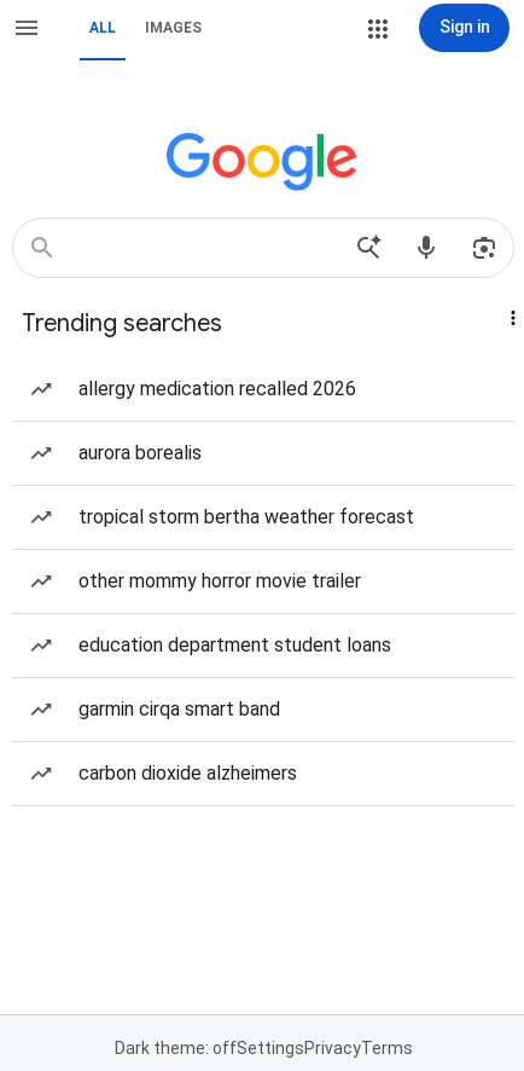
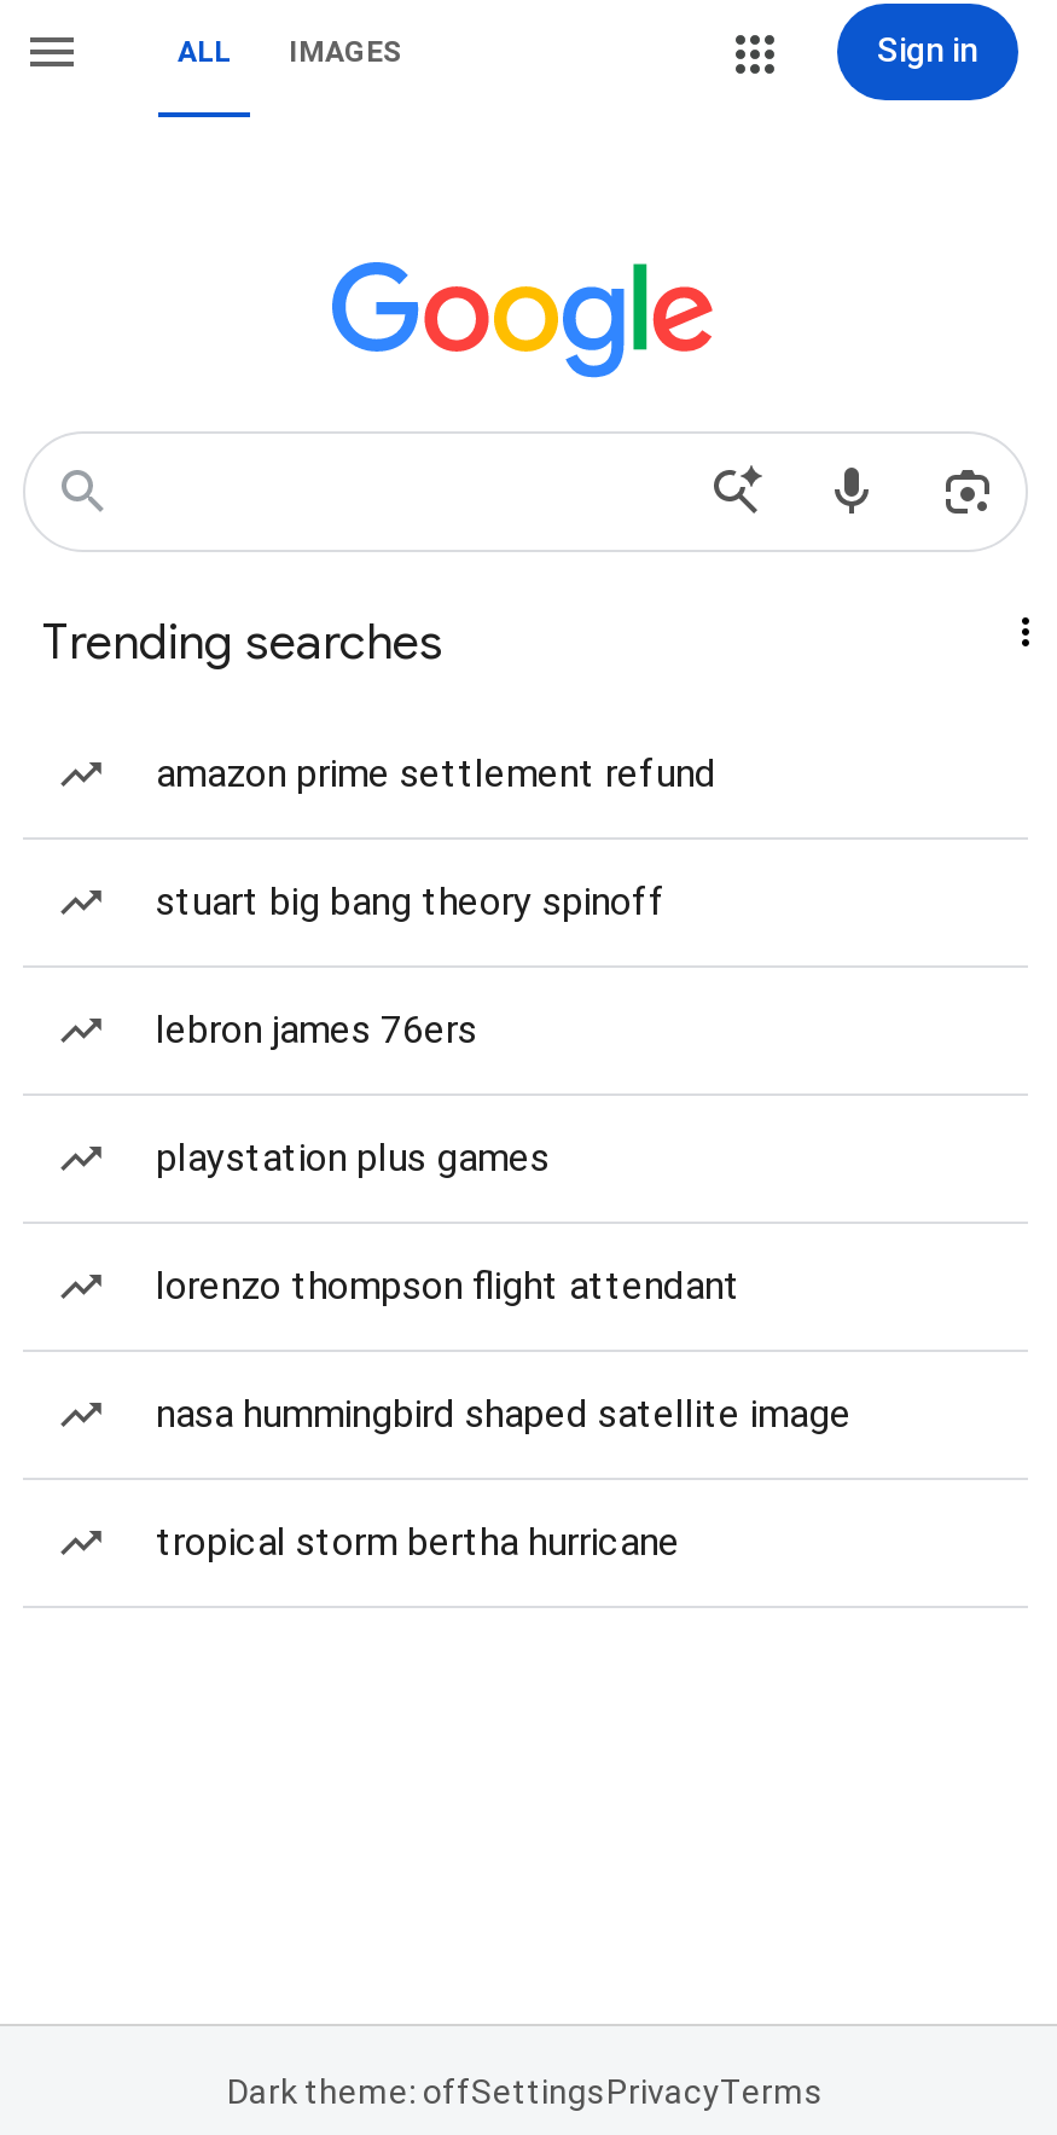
[78,377,356,400] allergy medication recalled 2026 -> [156,750,716,796] amazon prime settlement refund
[78,441,202,464] aurora borealis -> [156,878,666,924] stuart big bang theory spinoff
[78,505,414,528] tropical storm bertha weather forecast -> [156,1006,477,1052] lebron james 76ers
[78,569,361,592] other mommy horror movie trailer -> [156,1135,550,1180] playstation plus games
[78,633,391,656] education department student loans -> [156,1263,741,1309] lorenzo thompson flight attendant
[78,697,280,720] garmin cirqa smart band -> [156,1391,852,1437] nasa hummingbird shaped satellite image
[78,762,297,785] carbon dioxide alzheimers -> [156,1519,680,1565] tropical storm bertha hurricane

